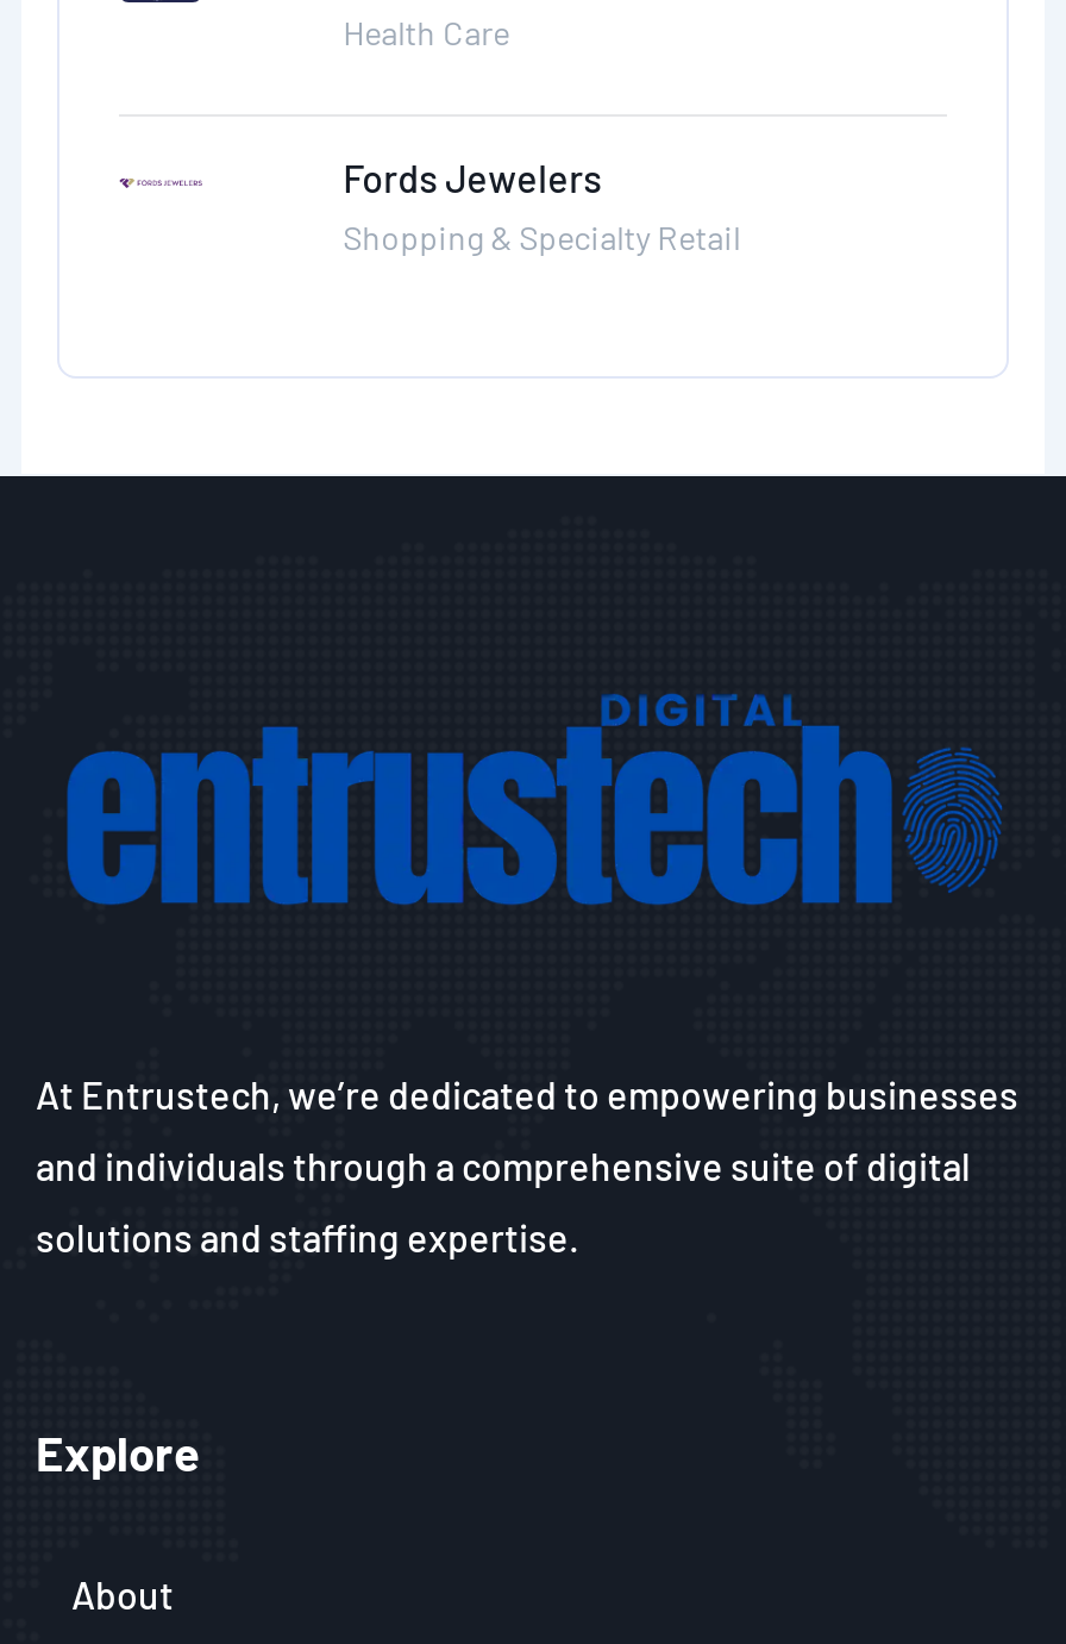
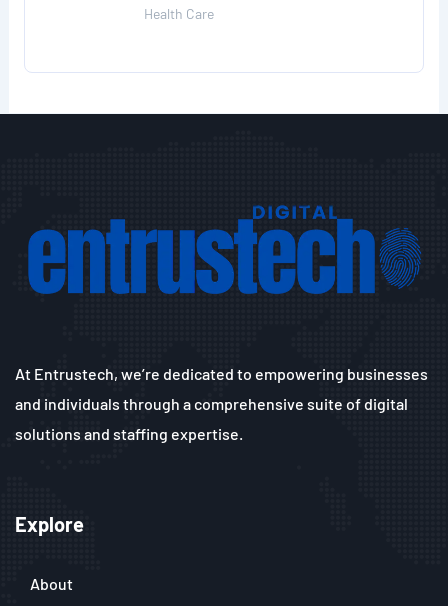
[343,155,740,257] Fords Jewelers | Shopping & Specialty Retail -> none

